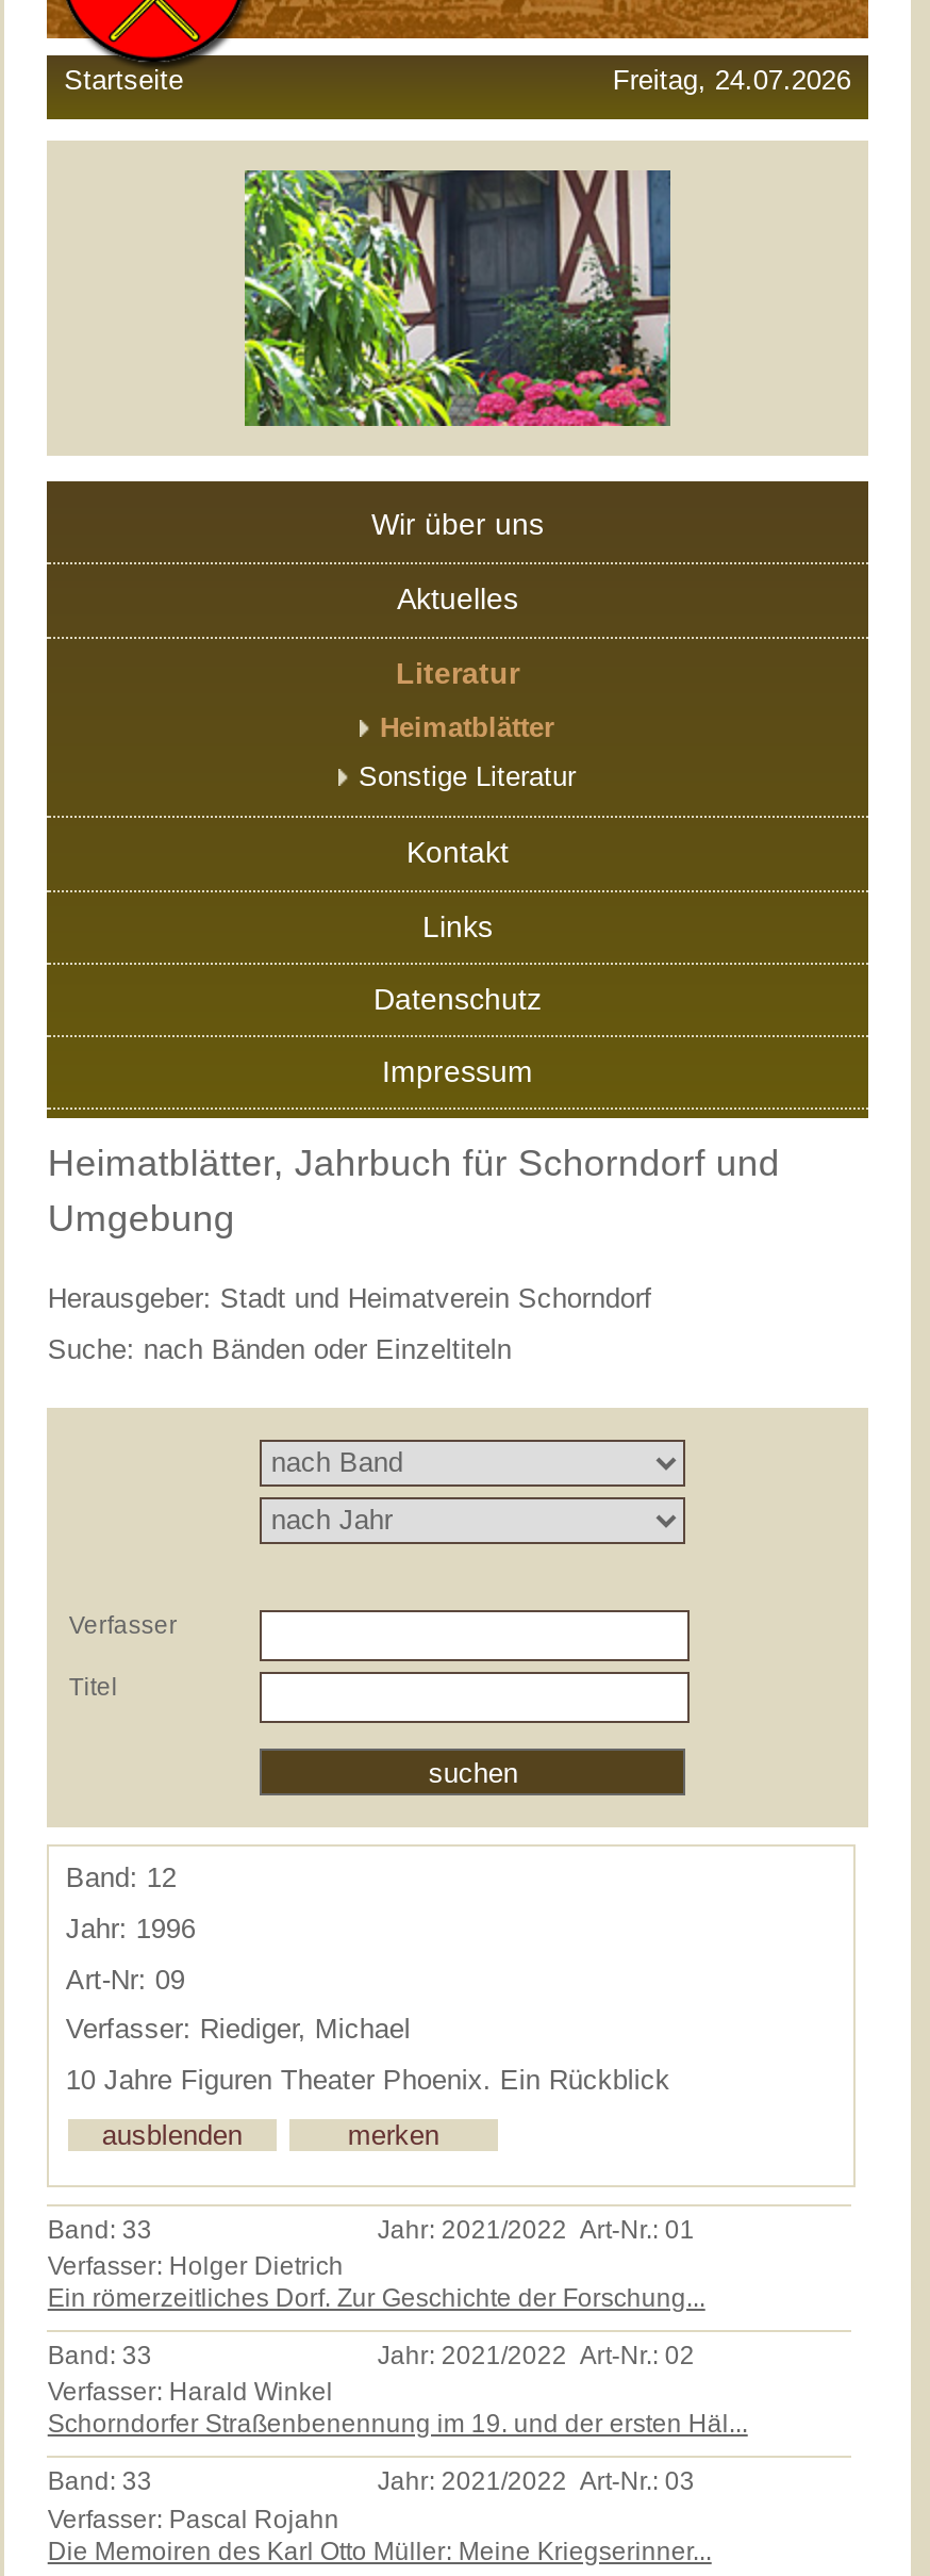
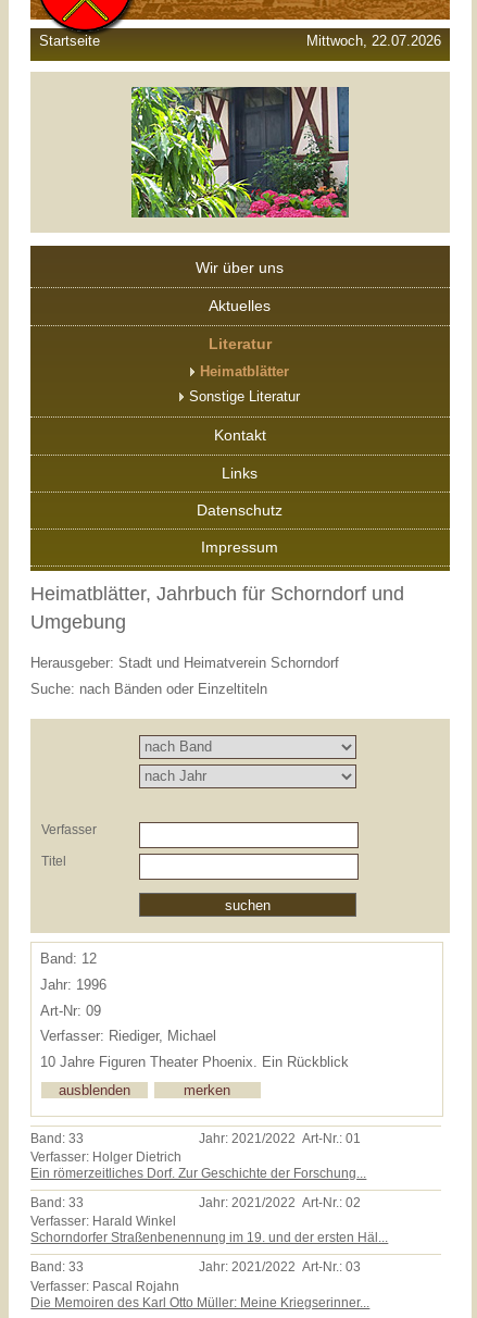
[613,63,851,95] Freitag, 24.07.2026 -> [306,32,441,49] Mittwoch, 22.07.2026

